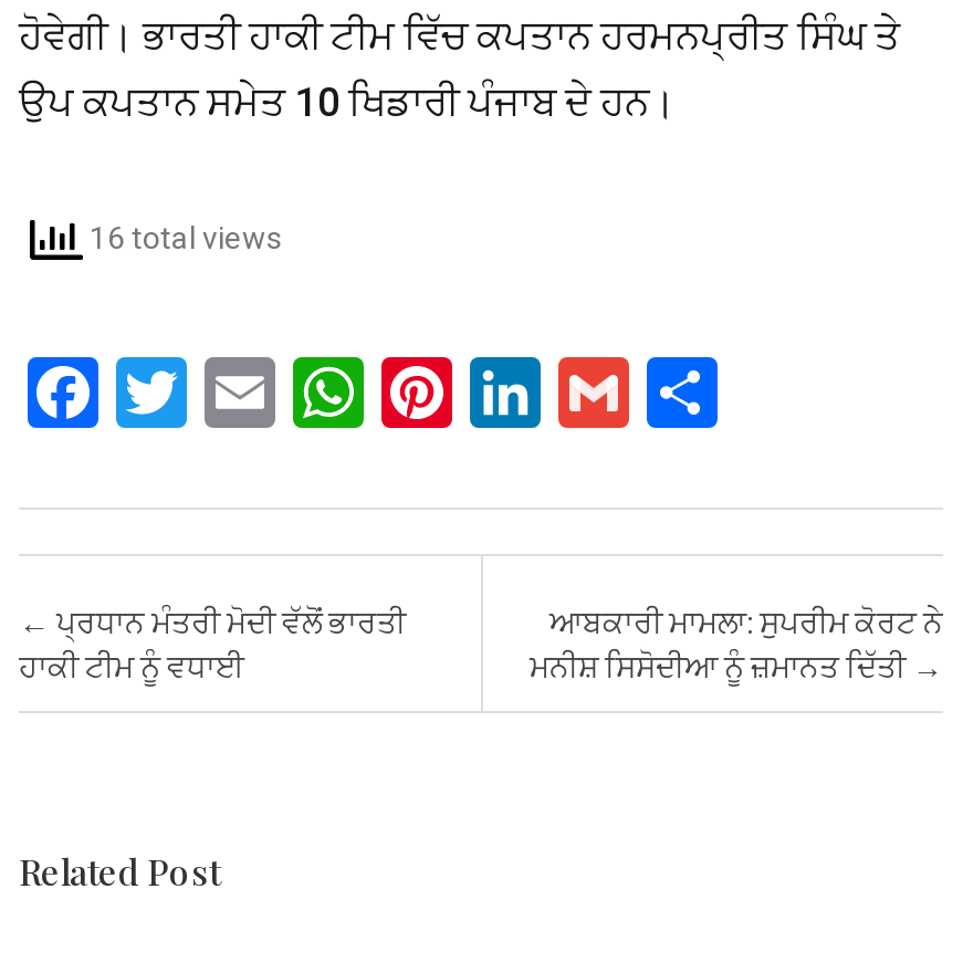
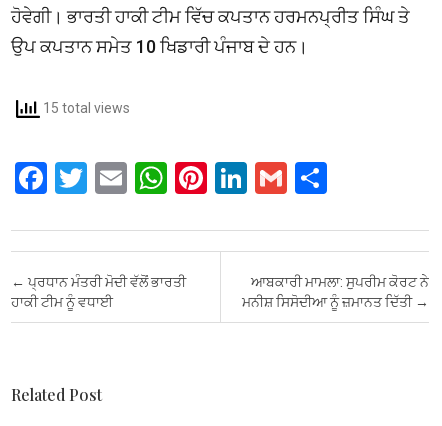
[83,220,282,255] 16 total views -> [40,100,130,116] 15 total views

